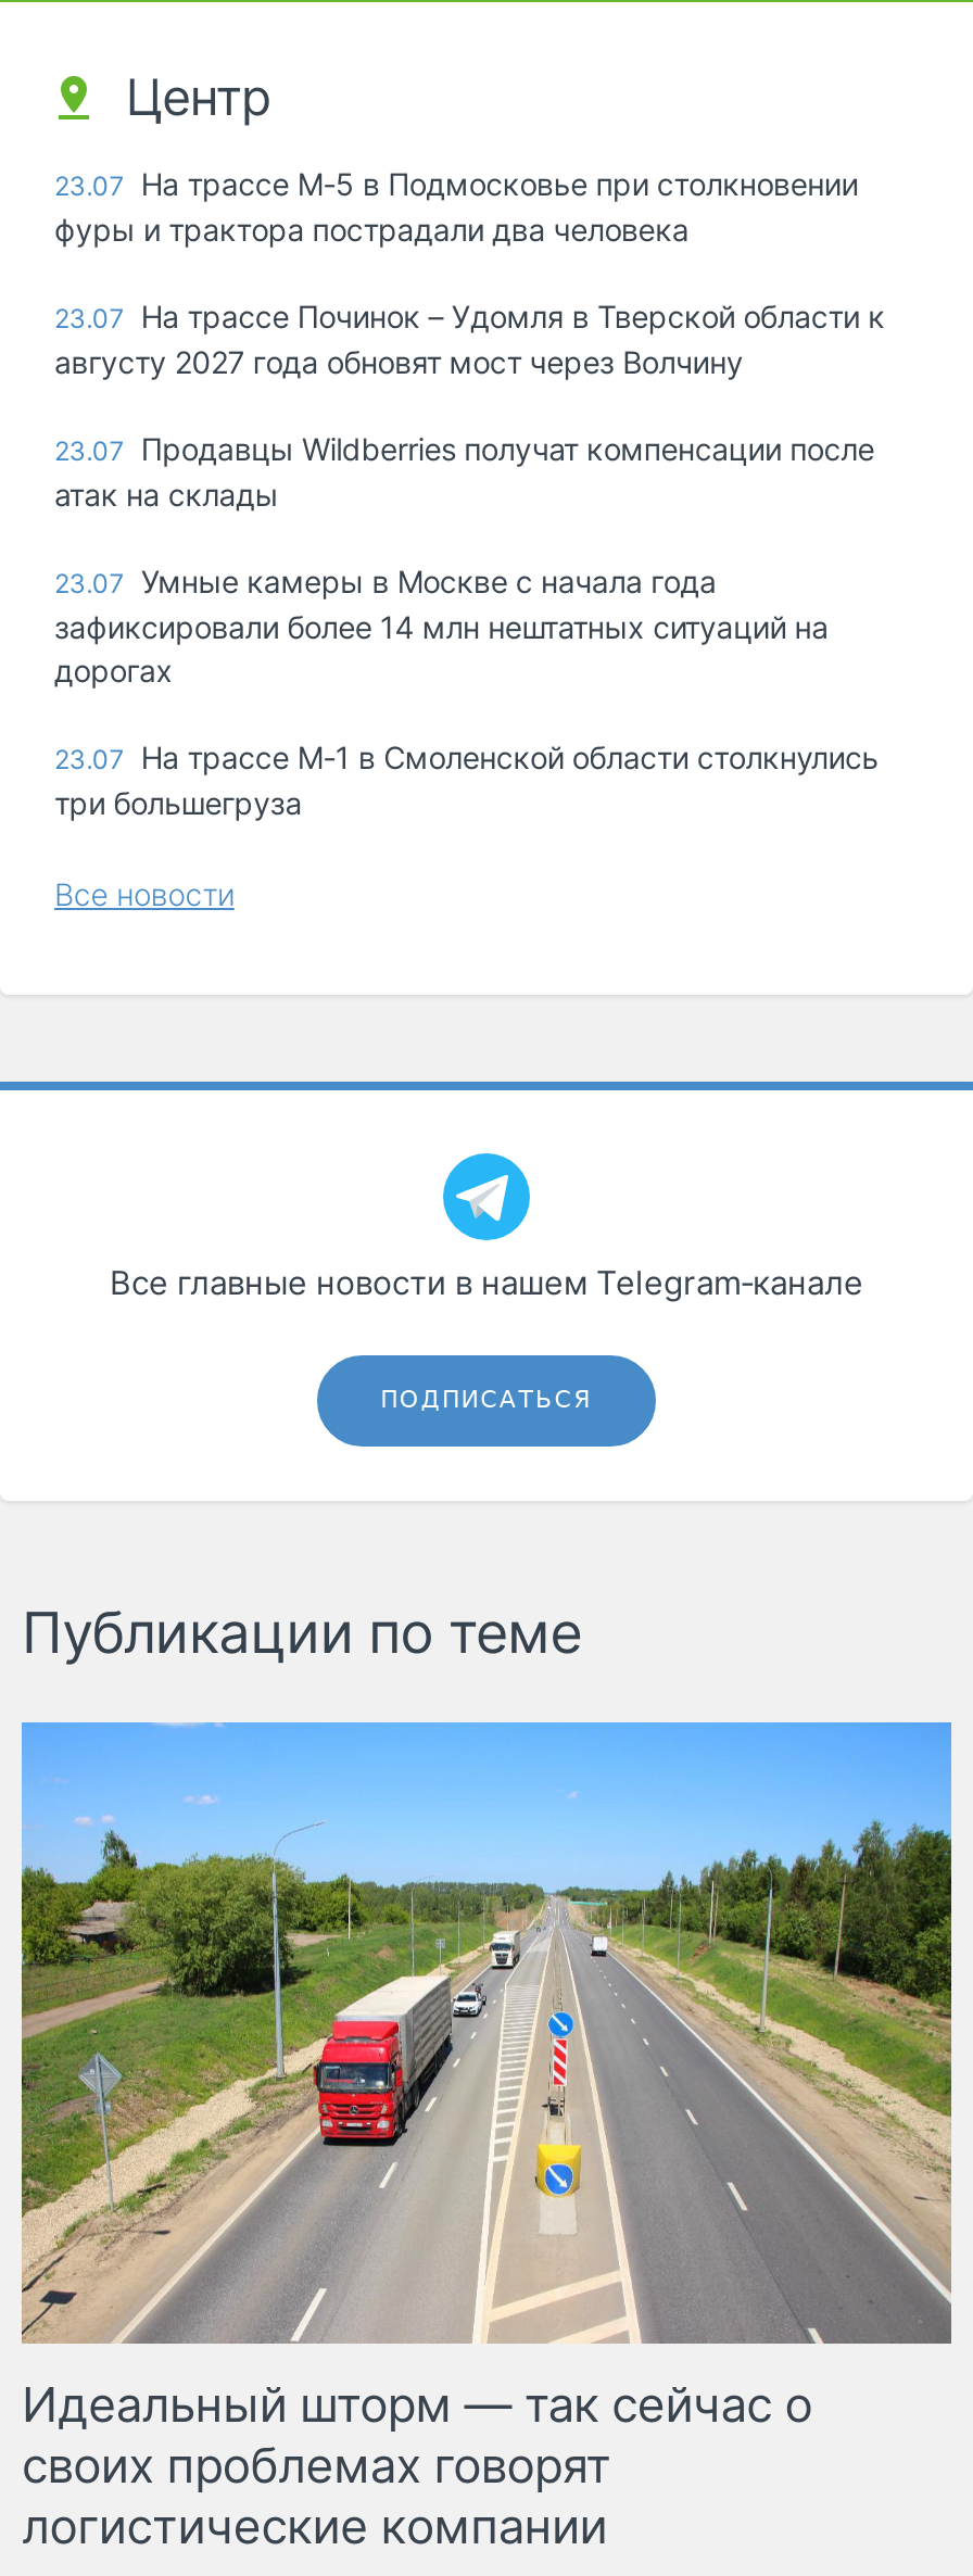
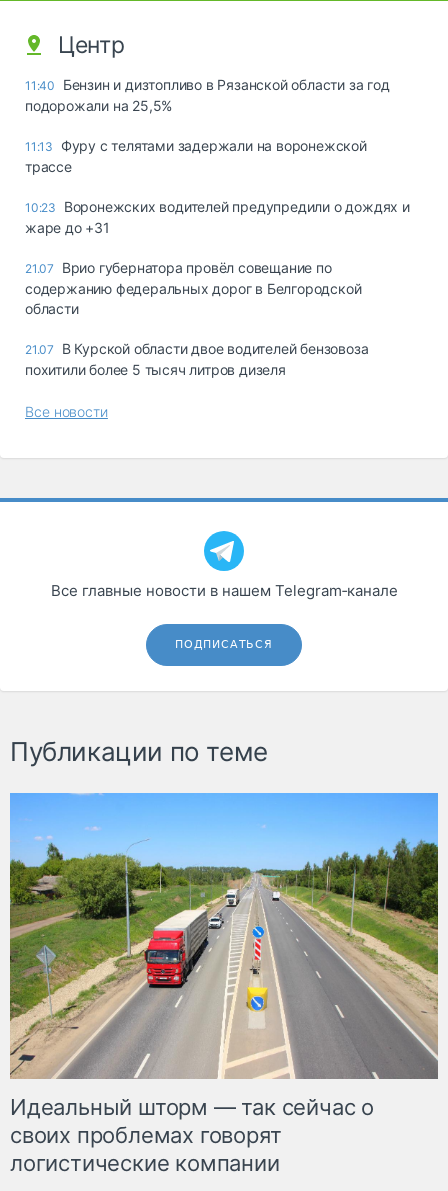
[54,165,858,248] 23.07 На трассе М-5 в Подмосковье при столкновении | фуры и трактора пострадали два человека -> [25,76,390,114] 11:40 Бензин и дизтопливо в Рязанской области за год | подорожали на 25,5%
[54,298,885,380] 23.07 На трассе Починок – Удомля в Тверской области к | августу 2027 года обновят мост через Волчину -> [25,137,367,175] 11:13 Фуру с телятами задержали на воронежской | трассе
[54,430,874,513] 23.07 Продавцы Wildberries получат компенсации после | атак на склады -> [25,198,410,236] 10:23 Воронежских водителей предупредили о дождях и | жаре до +31
[54,563,828,689] 23.07 Умные камеры в Москве с начала года | зафиксировали более 14 млн нештатных ситуаций на | дорогах -> [25,259,361,317] 21.07 Врио губернатора провёл совещание по | содержанию федеральных дорог в Белгородской | области
[54,739,879,821] 23.07 На трассе М-1 в Смоленской области столкнулись | три большегруза -> [25,340,368,378] 21.07 В Курской области двое водителей бензовоза | похитили более 5 тысяч литров дизеля

